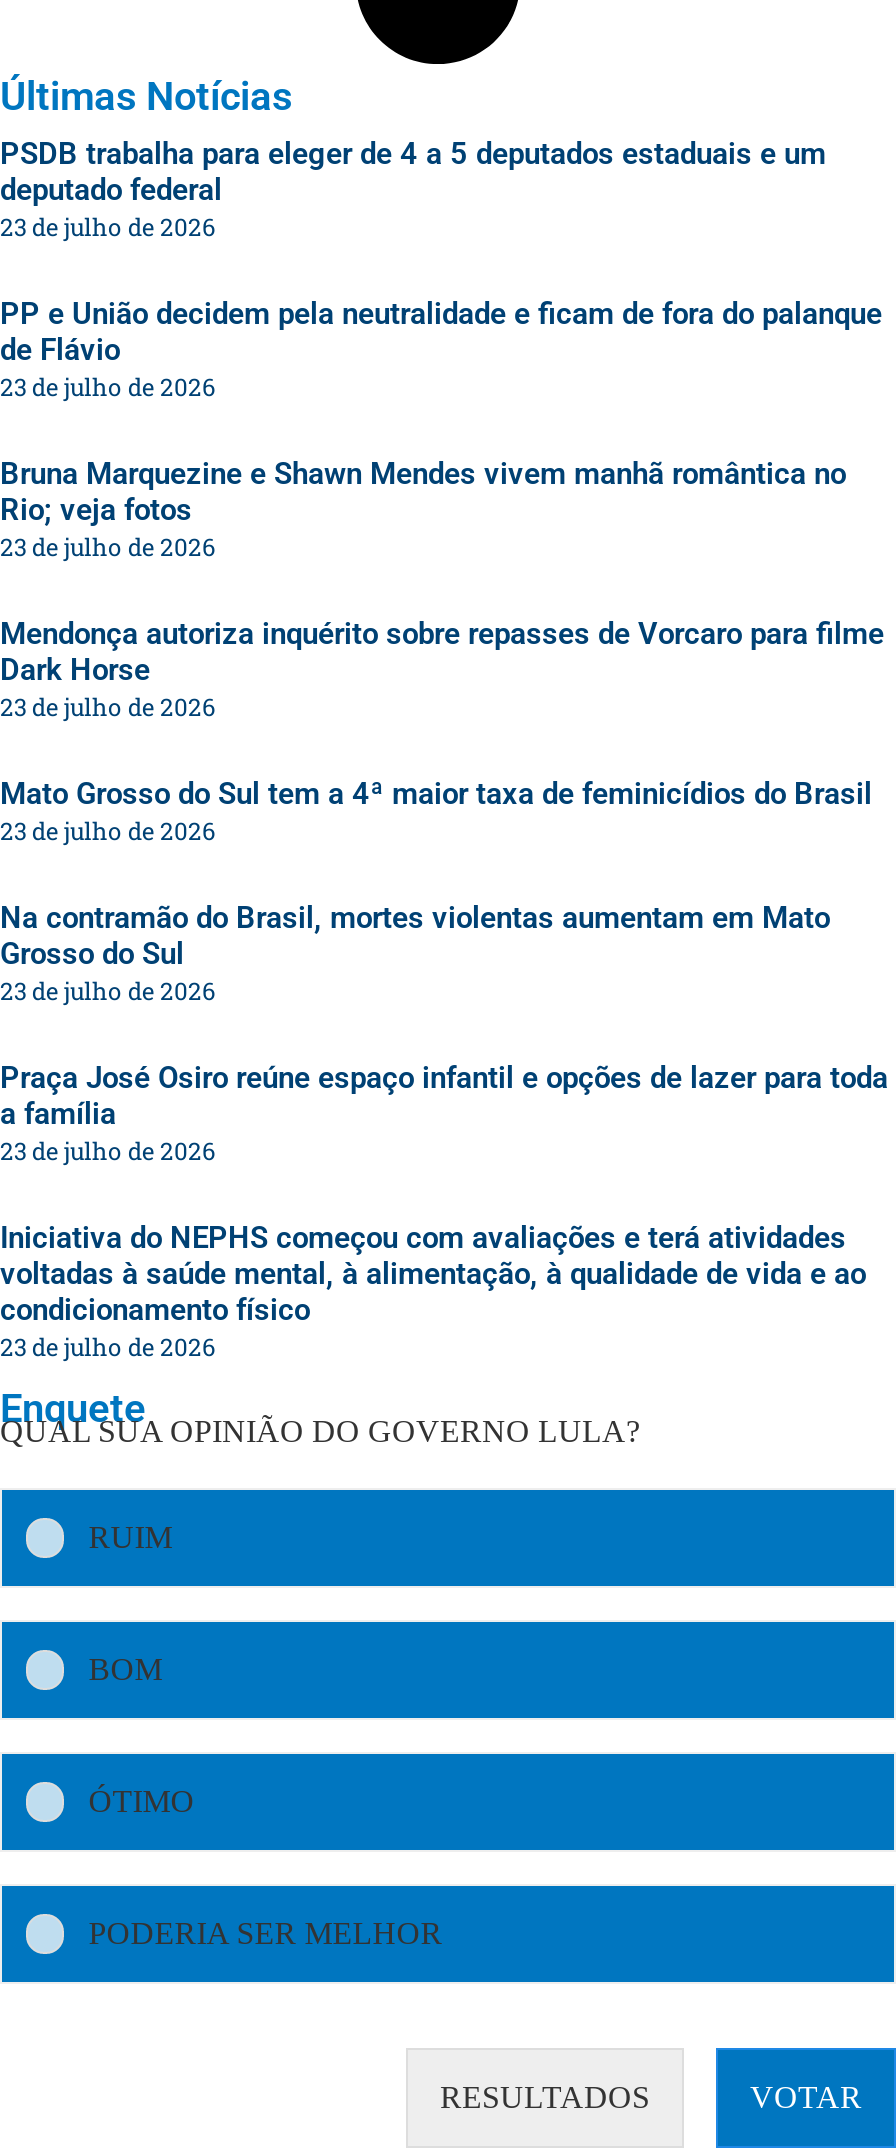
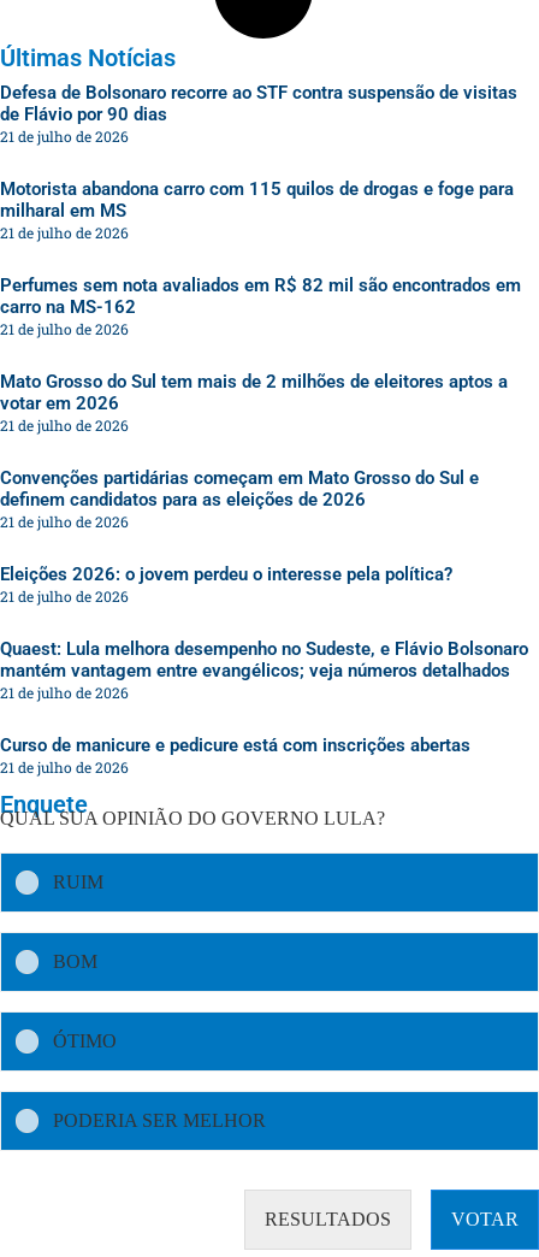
[0,136,826,242] PSDB trabalha para eleger de 4 a 5 deputados estaduais e um | deputado federal | 23 de julho de 2026 -> [0,82,517,146] Defesa de Bolsonaro recorre ao STF contra suspensão de visitas | de Flávio por 90 dias | 21 de julho de 2026
[0,296,882,402] PP e União decidem pela neutralidade e ficam de fora do palanque | de Flávio | 23 de julho de 2026 -> [0,178,514,242] Motorista abandona carro com 115 quilos de drogas e foge para | milharal em MS | 21 de julho de 2026
[0,456,846,562] Bruna Marquezine e Shawn Mendes vivem manhã romântica no | Rio; veja fotos | 23 de julho de 2026 -> [0,275,521,338] Perfumes sem nota avaliados em R$ 82 mil são encontrados em | carro na MS-162 | 21 de julho de 2026
[0,616,884,722] Mendonça autoriza inquérito sobre repasses de Vorcaro para filme | Dark Horse | 23 de julho de 2026 -> [0,371,508,435] Mato Grosso do Sul tem mais de 2 milhões de eleitores aptos a | votar em 2026 | 21 de julho de 2026
[0,776,872,846] Mato Grosso do Sul tem a 4ª maior taxa de feminicídios do Brasil | 23 de julho de 2026 -> [0,467,479,531] Convenções partidárias começam em Mato Grosso do Sul e | definem candidatos para as eleições de 2026 | 21 de julho de 2026
[0,900,830,1006] Na contramão do Brasil, mortes violentas aumentam em Mato | Grosso do Sul | 23 de julho de 2026 -> [0,563,452,606] Eleições 2026: o jovem perdeu o interesse pela política? | 21 de julho de 2026
[0,1060,888,1166] Praça José Osiro reúne espaço infantil e opções de lazer para toda | a família | 23 de julho de 2026 -> [0,638,528,702] Quaest: Lula melhora desempenho no Sudeste, e Flávio Bolsonaro | mantém vantagem entre evangélicos; veja números detalhados | 21 de julho de 2026
[0,1220,866,1362] Iniciativa do NEPHS começou com avaliações e terá atividades | voltadas à saúde mental, à alimentação, à qualidade de vida e ao | condicionamento físico | 23 de julho de 2026 -> [0,734,470,777] Curso de manicure e pedicure está com inscrições abertas | 21 de julho de 2026

